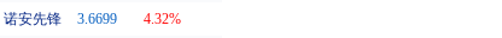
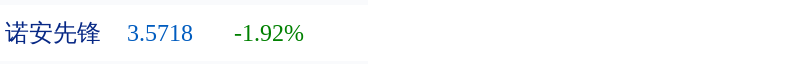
[77,11,116,27] 3.6699 -> [127,19,193,47] 3.5718
[144,11,181,27] 4.32% -> [234,19,304,47] -1.92%

